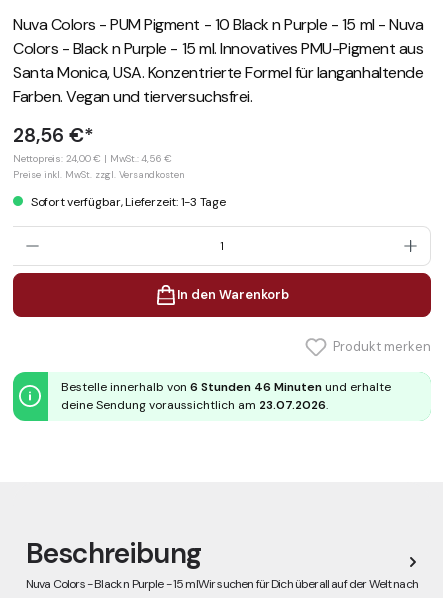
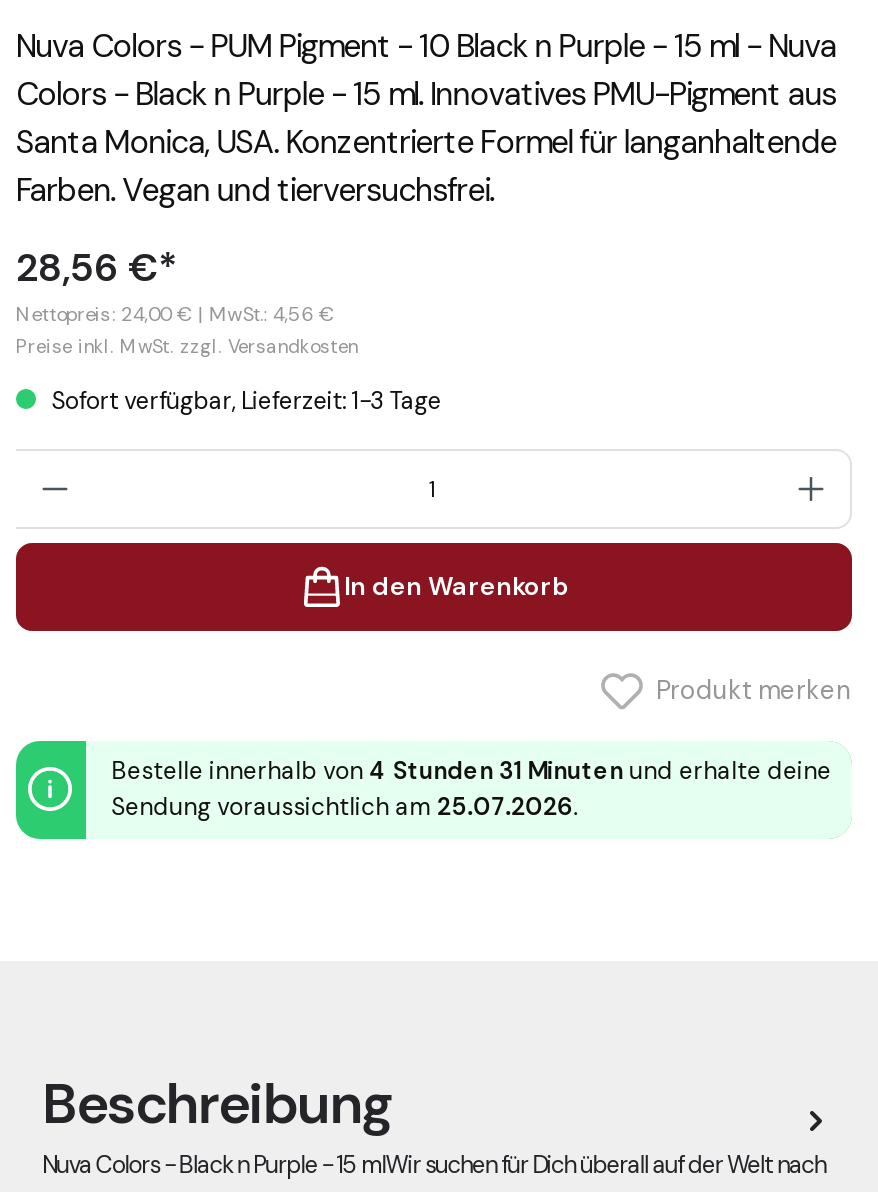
[61,379,391,413] Bestelle innerhalb von 6 Stunden 46 Minuten und erhalte | deine Sendung voraussichtlich am 23.07.2026 -> [111,756,831,824] Bestelle innerhalb von 4 Stunden 31 Minuten und erhalte deine | Sendung voraussichtlich am 25.07.2026

